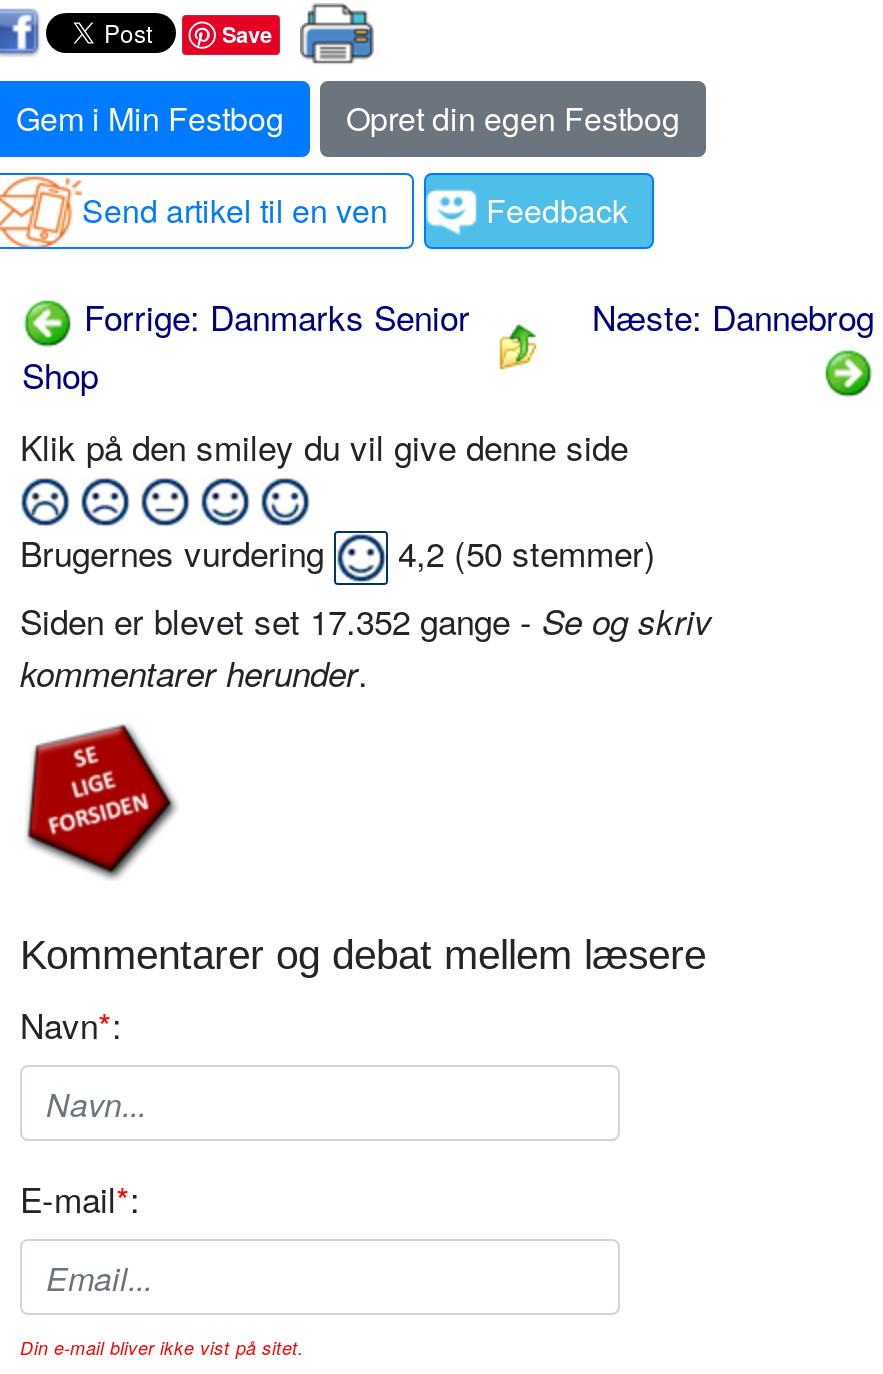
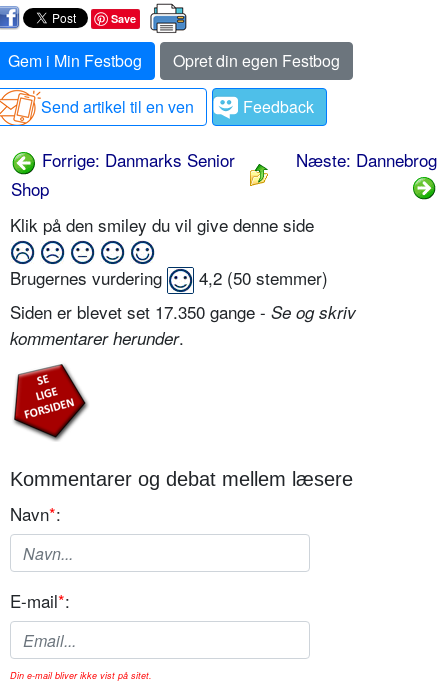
[20,595,712,645] Siden er blevet set 17.352 gange - Se og skriv -> [10,299,356,324] Siden er blevet set 17.350 gange - Se og skriv

